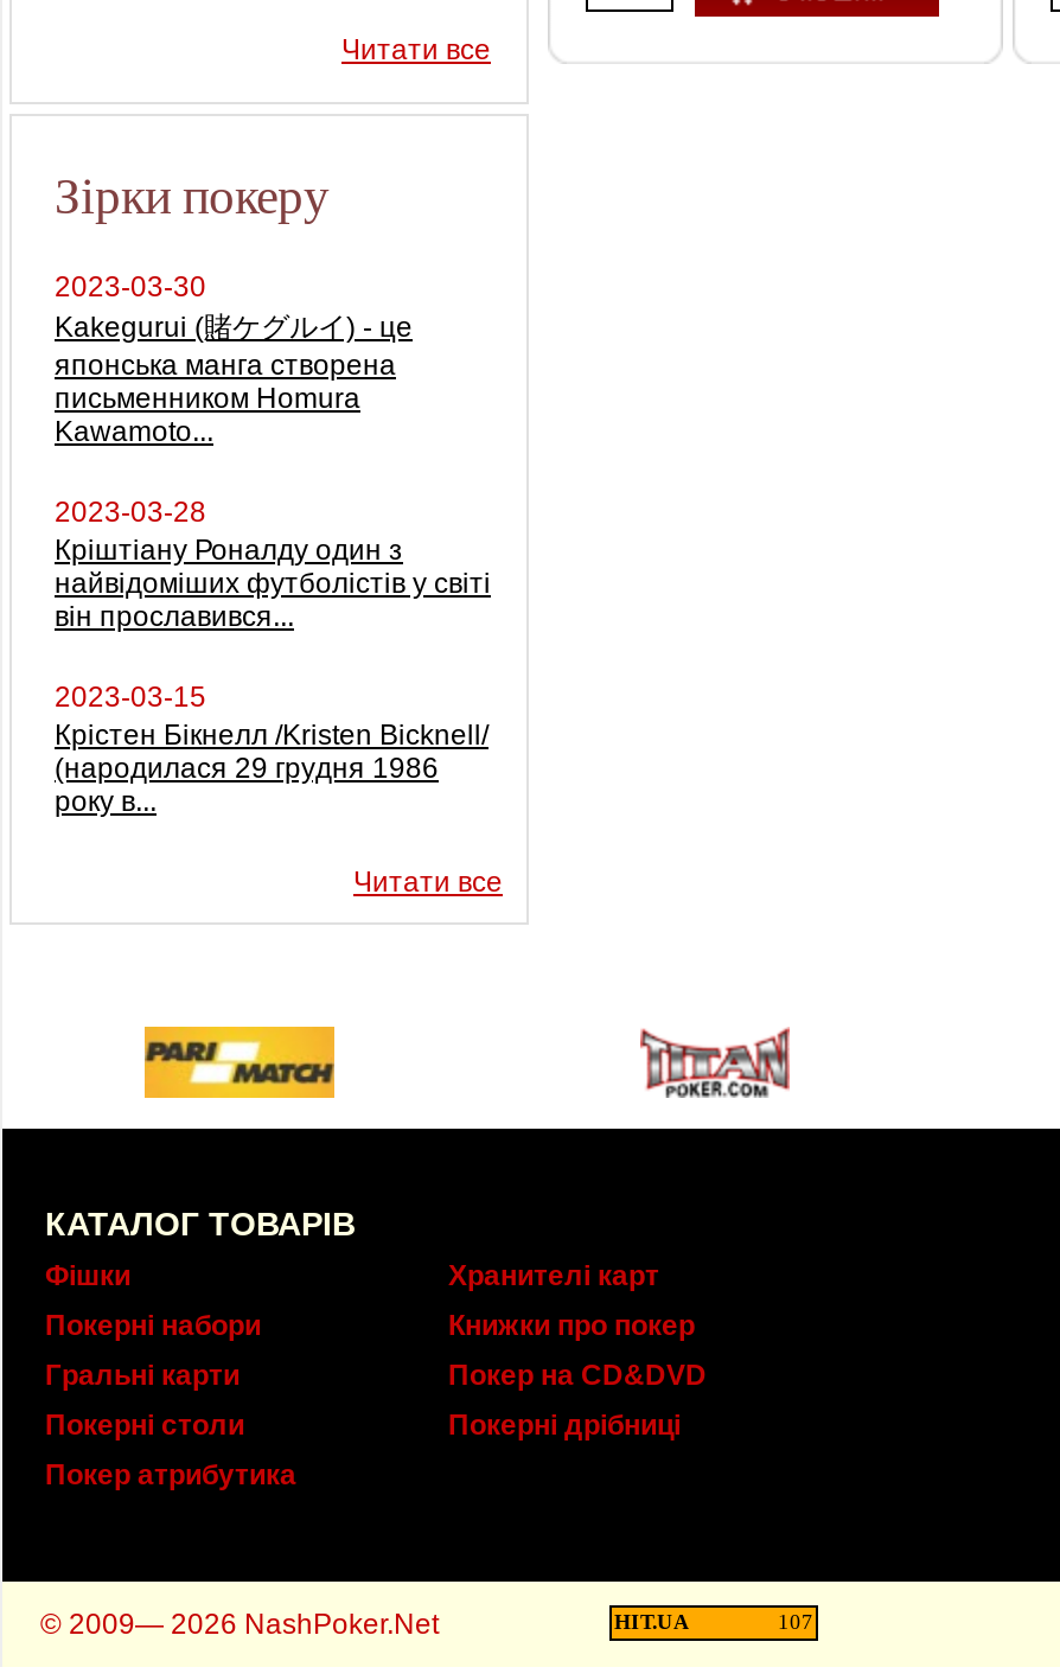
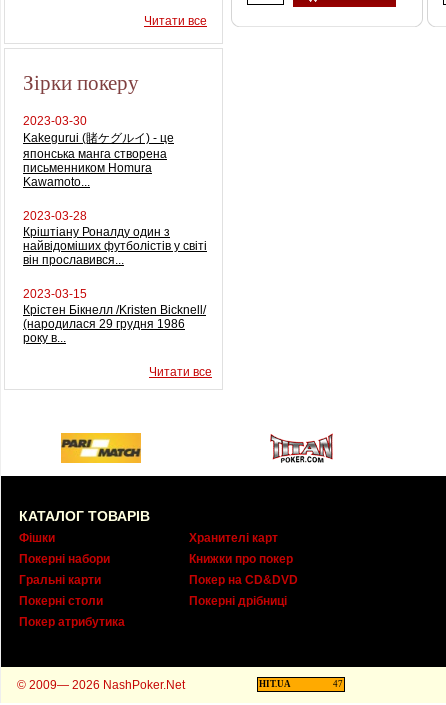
[778,1610,813,1634] 107 -> [333,679,343,689] 47

